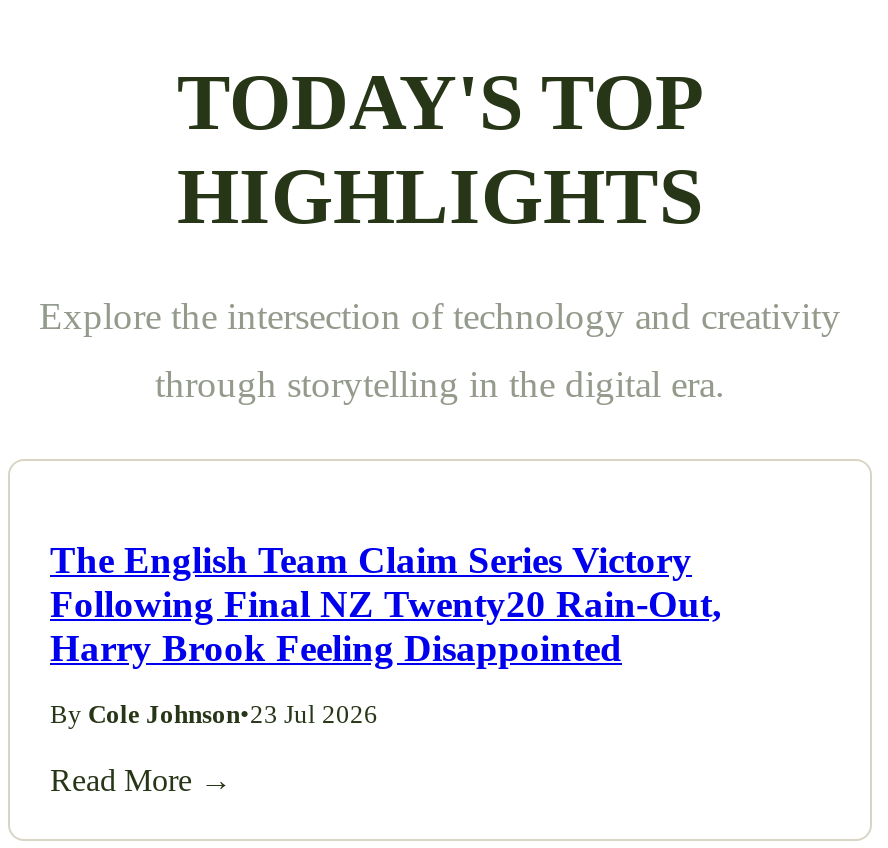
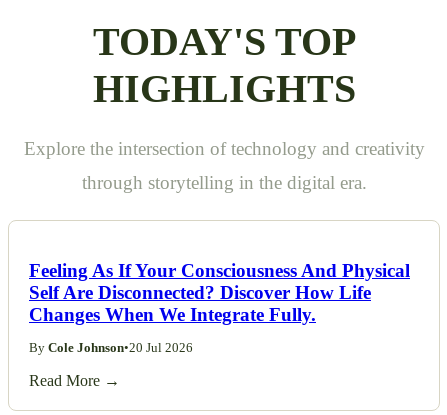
[50,538,722,668] The English Team Claim Series Victory | Following Final NZ Twenty20 Rain-Out, | Harry Brook Feeling Disappointed -> [29,260,410,325] Feeling As If Your Consciousness And Physical | Self Are Disconnected? Discover How Life | Changes When We Integrate Fully.
[50,700,378,728] By Cole Johnson•23 Jul 2026 -> [29,341,193,355] By Cole Johnson•20 Jul 2026

